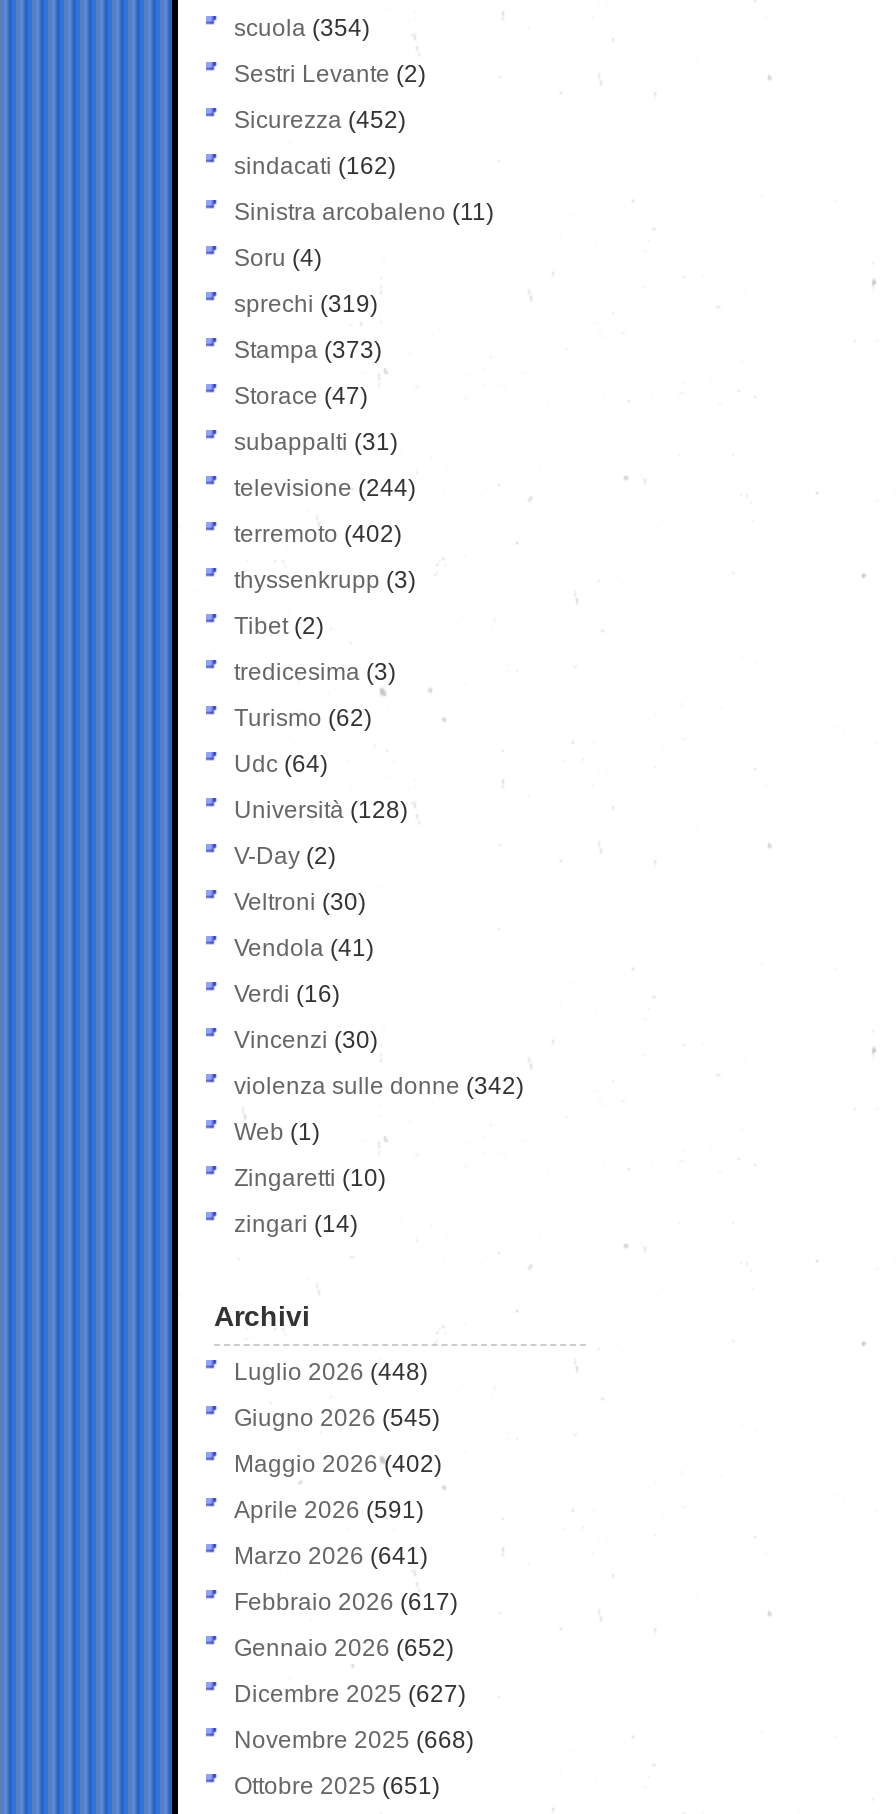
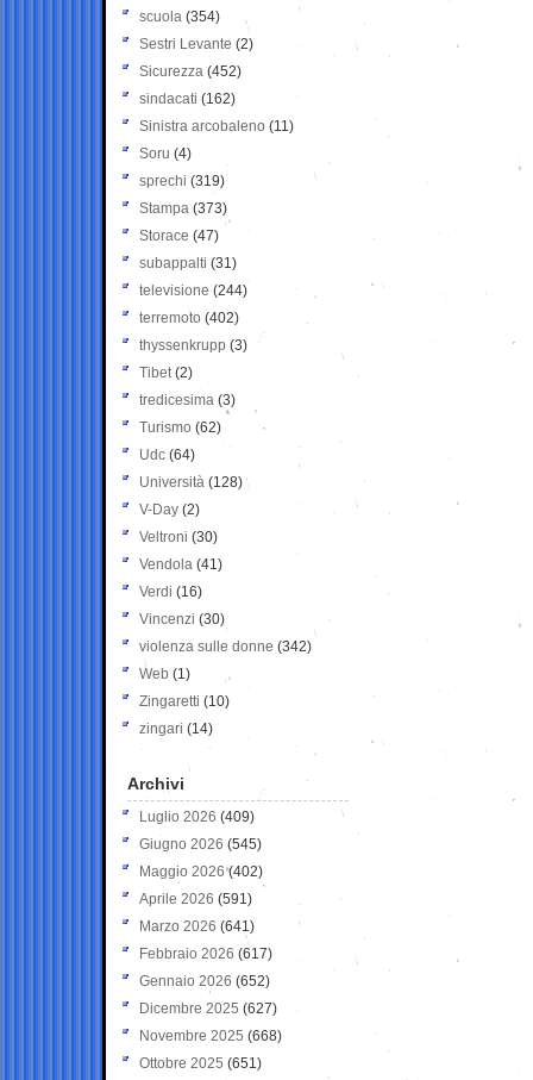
[234,1358,428,1386] Luglio 2026 (448) -> [139,808,255,825] Luglio 2026 (409)

